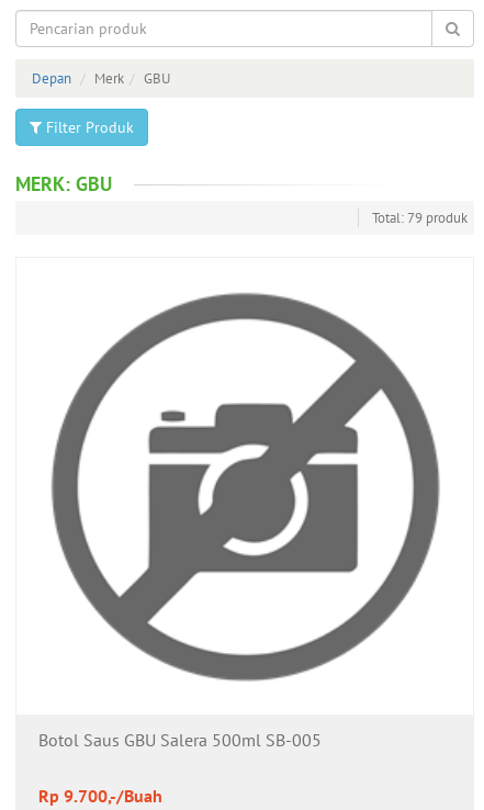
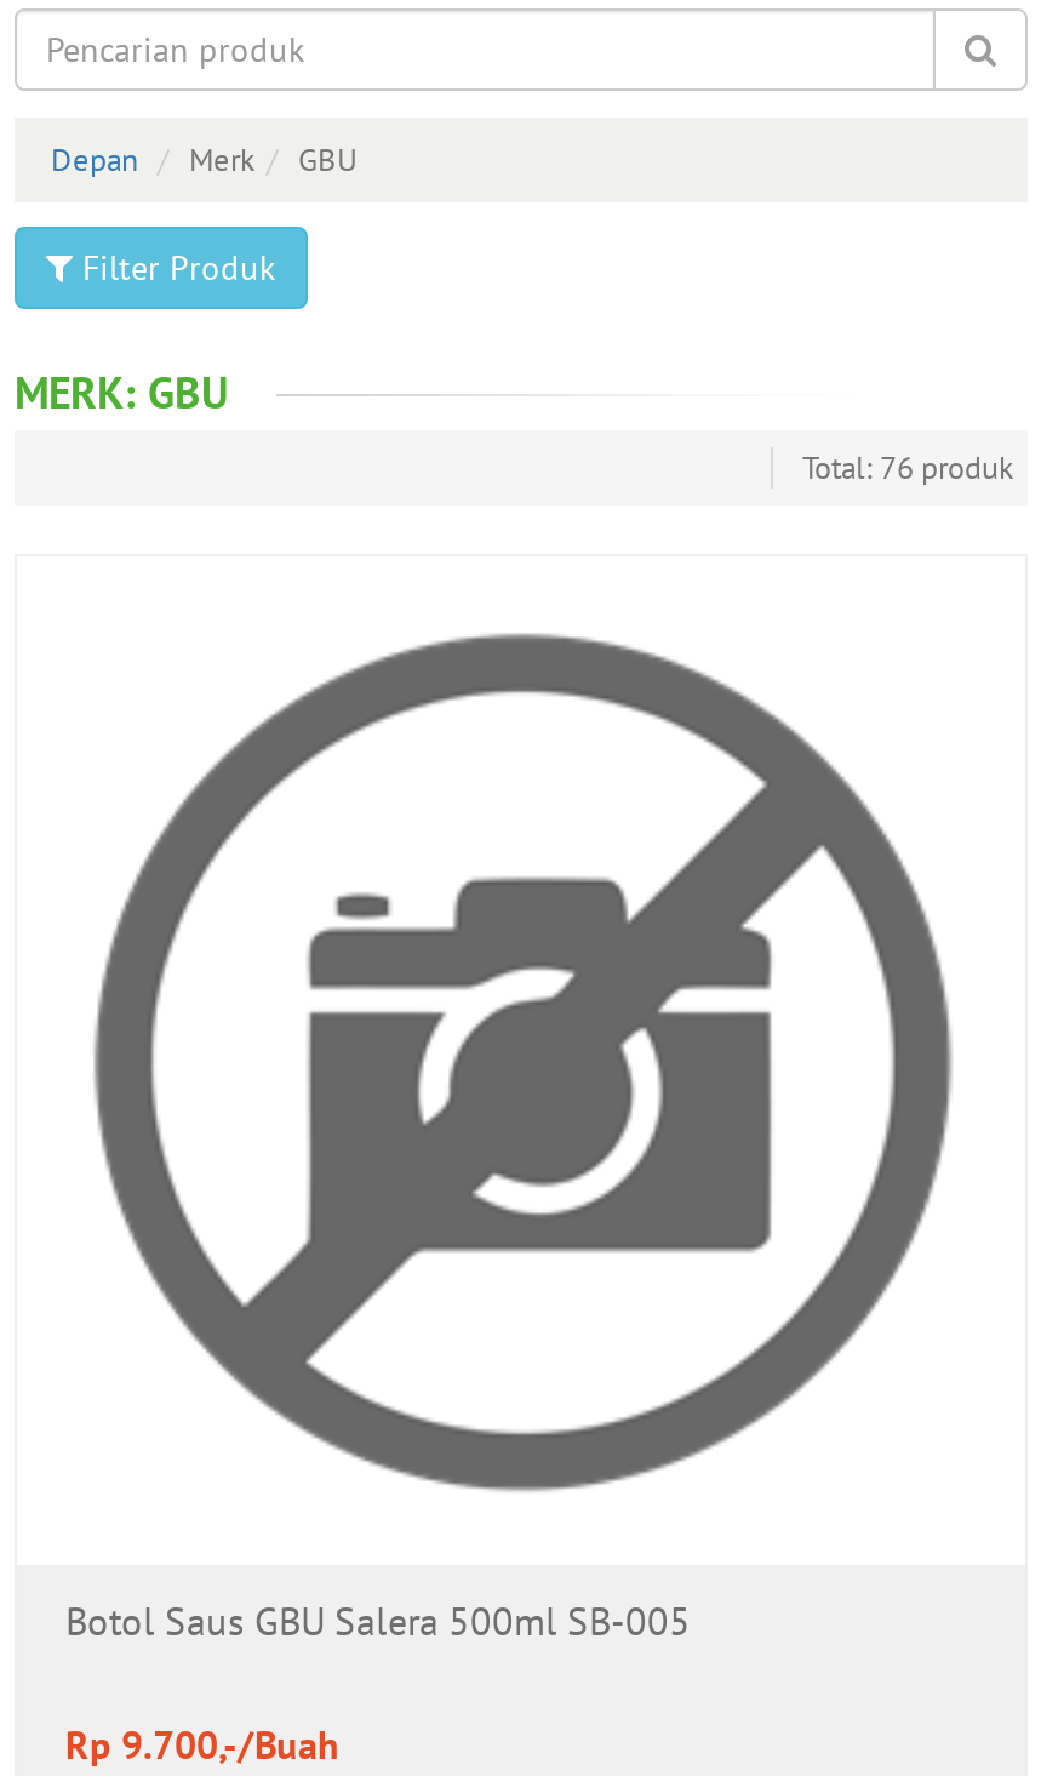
[372,209,468,228] Total: 79 produk -> [802,448,1013,490] Total: 76 produk

